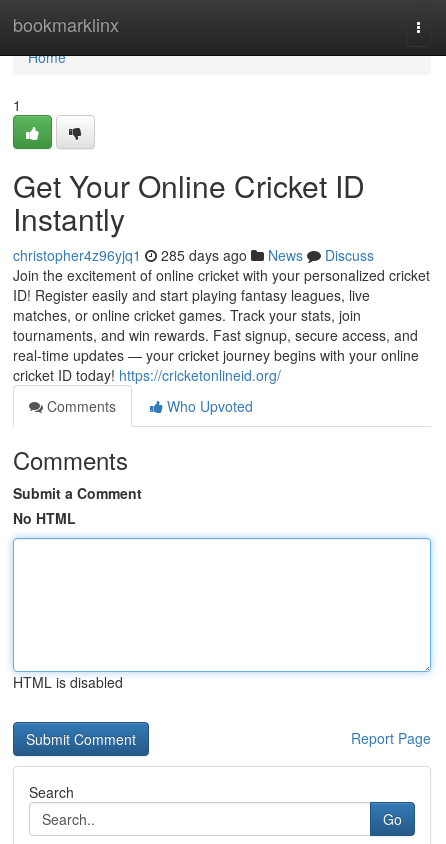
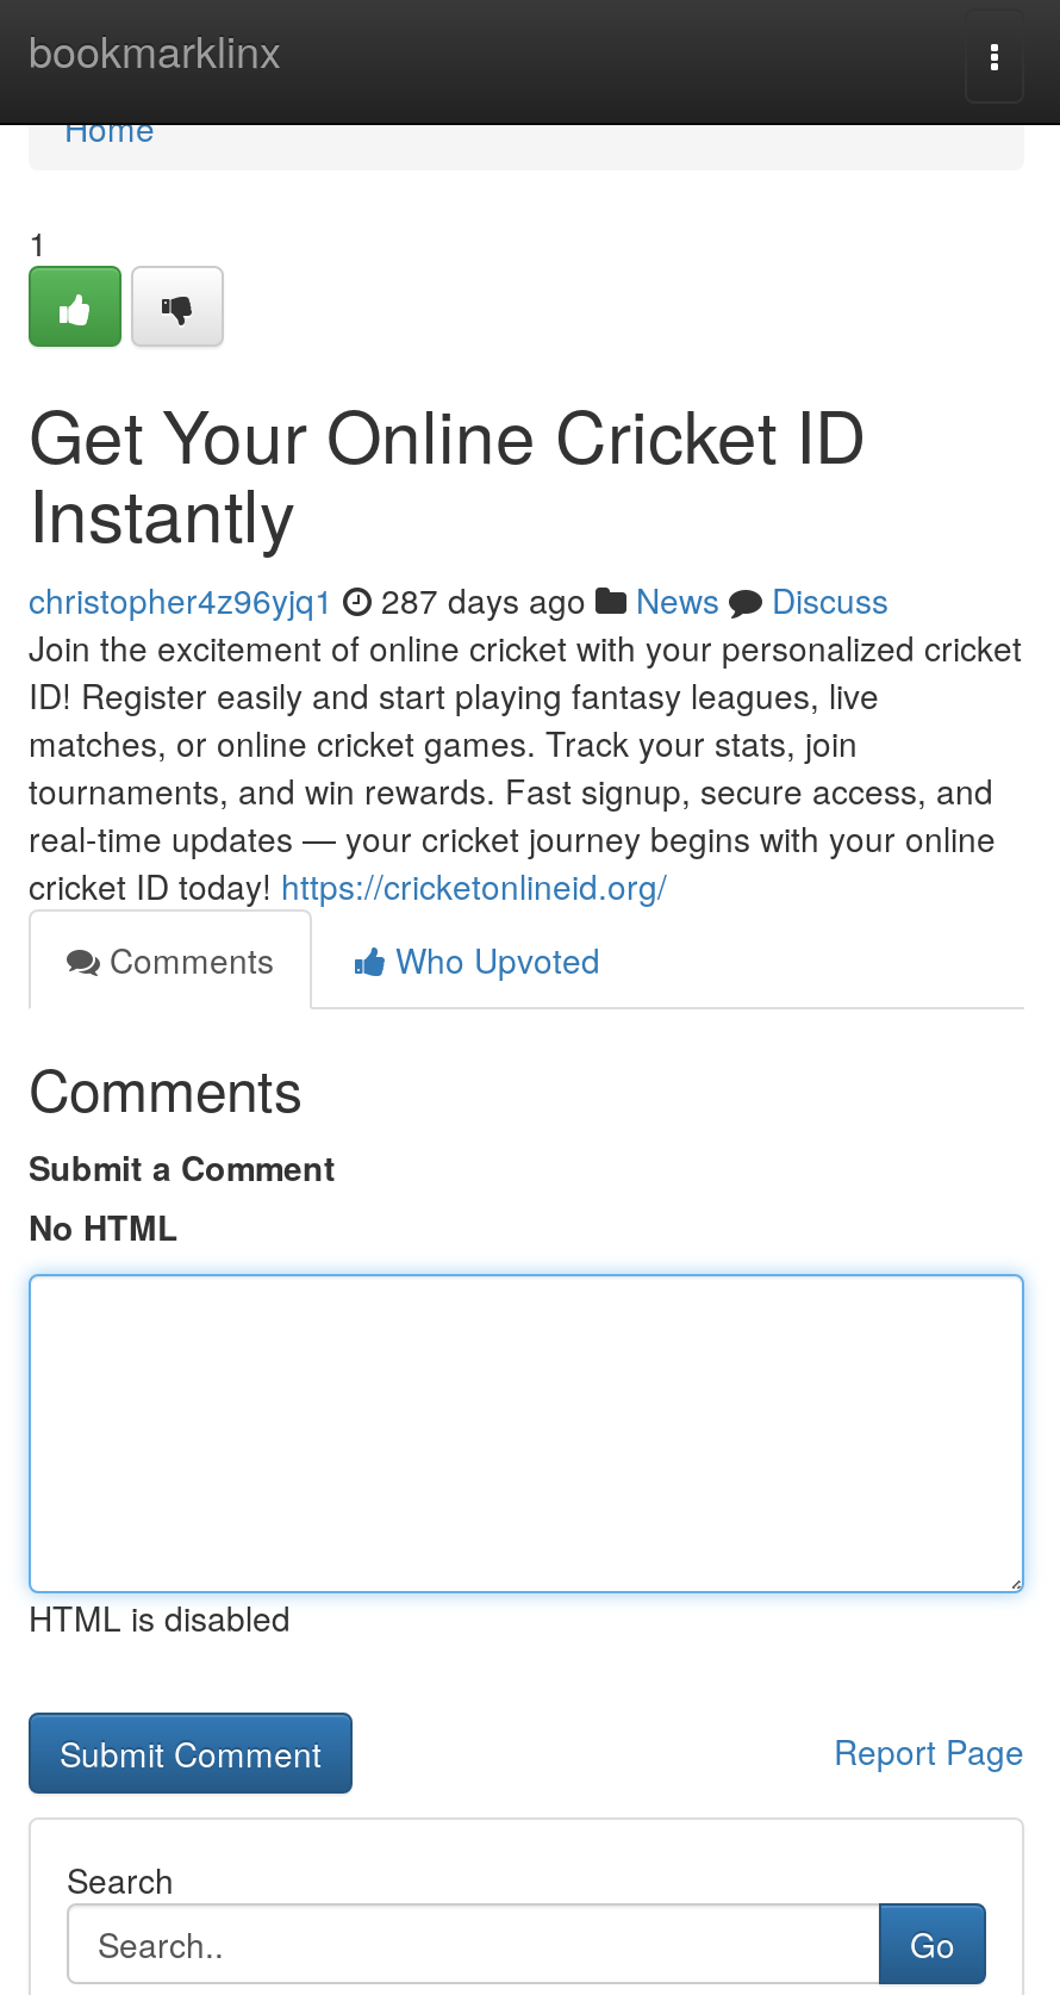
[13,245,374,265] christopher4z96yjq1 285 days ago News Discuss -> [29,576,888,623] christopher4z96yjq1 287 days ago News Discuss

